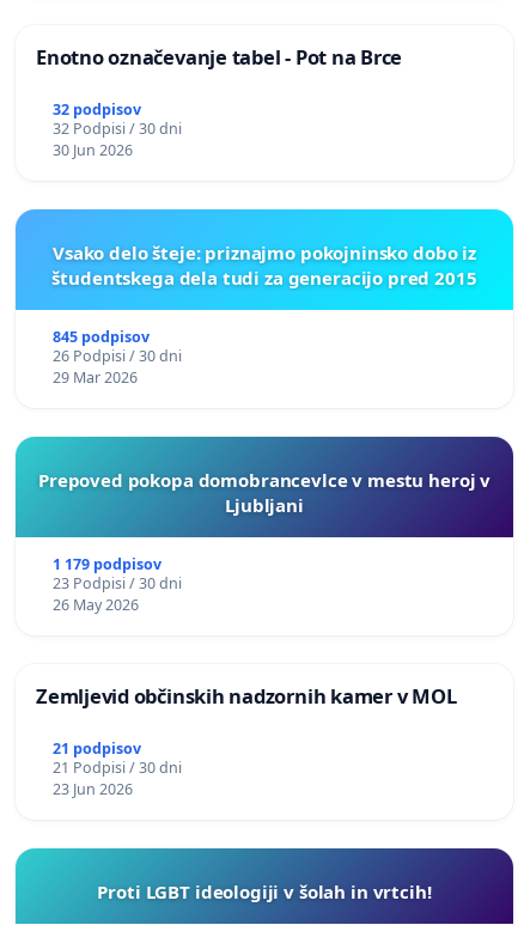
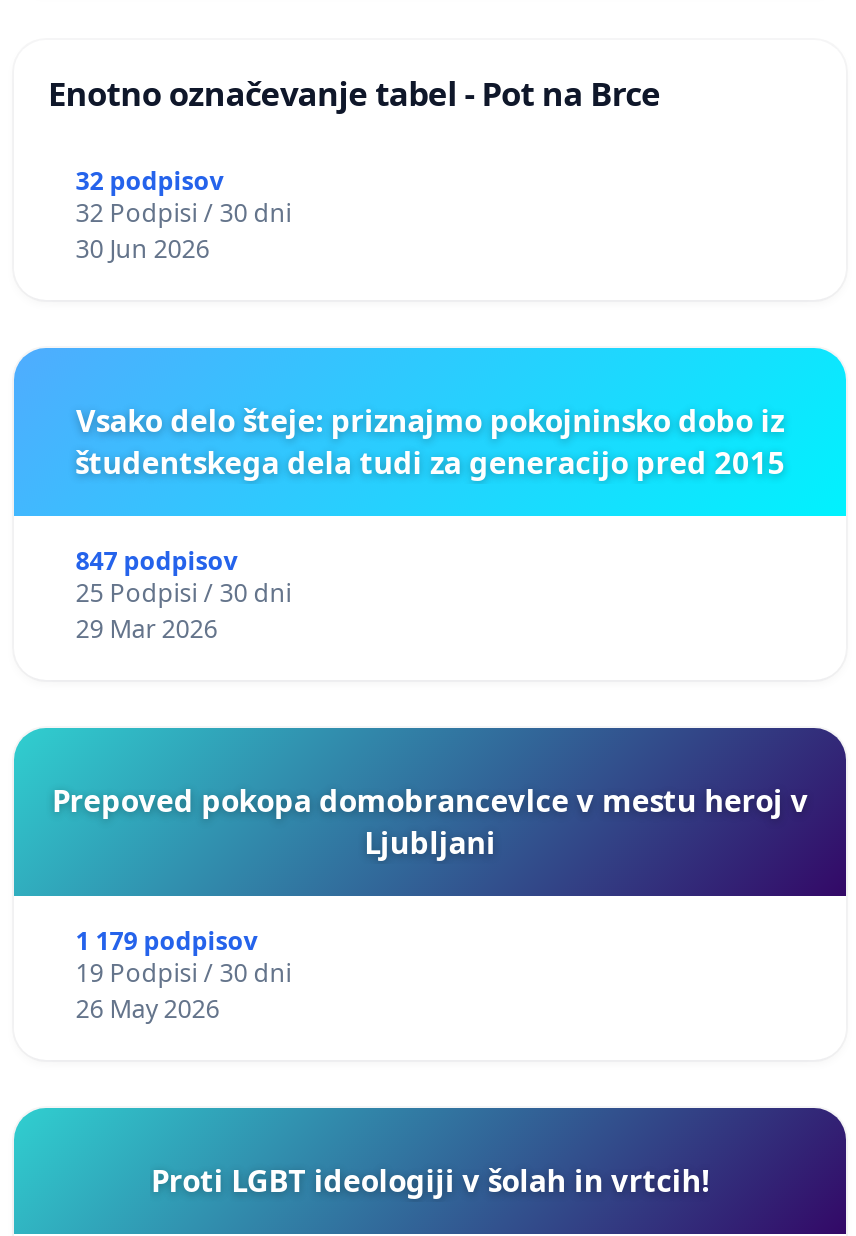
[52,327,149,347] 845 podpisov -> [76,545,238,579] 847 podpisov
[52,346,182,367] 26 Podpisi / 30 dni -> [76,577,292,611] 25 Podpisi / 30 dni
[52,574,182,594] 23 Podpisi / 30 dni -> [76,957,292,991] 19 Podpisi / 30 dni
[36,682,456,800] Zemljevid občinskih nadzornih kamer v MOL | 21 podpisov | 21 Podpisi / 30 dni | 23 Jun 2026 -> none

